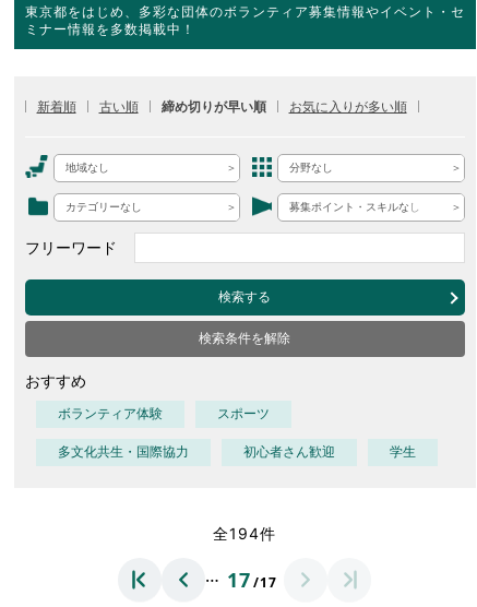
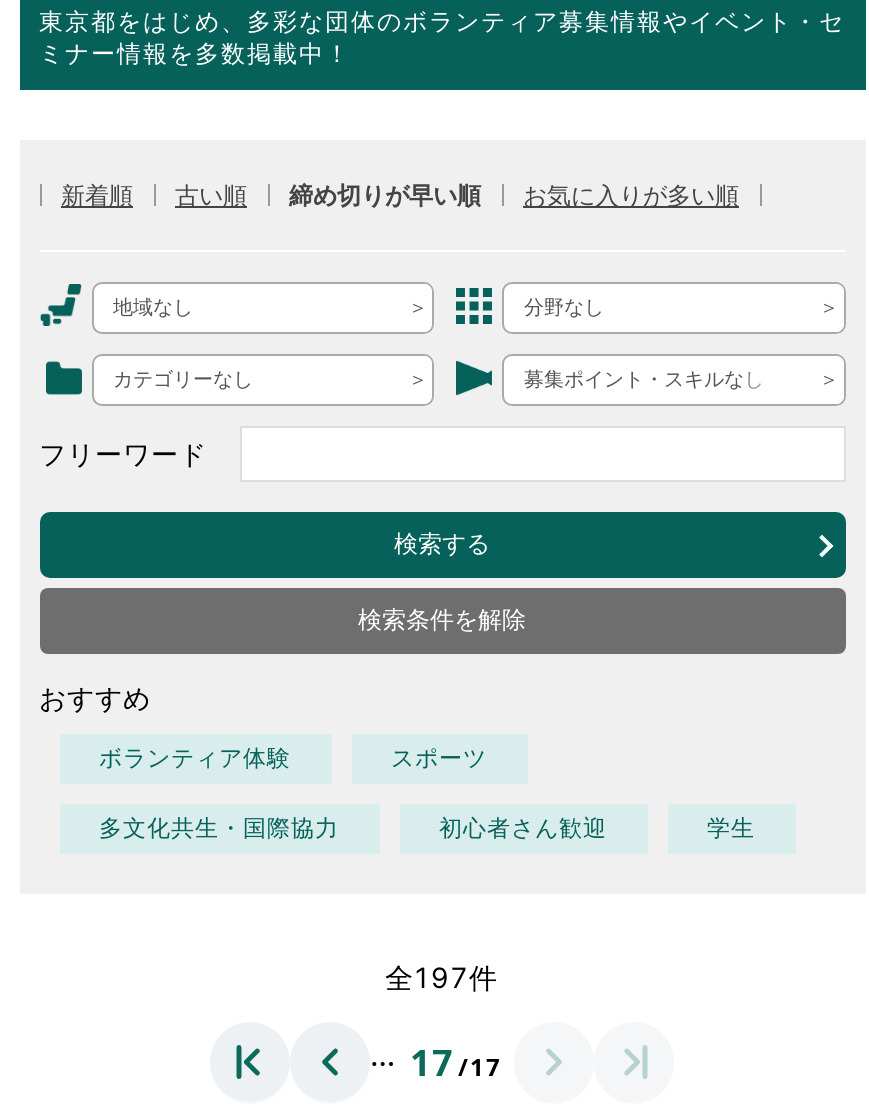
[213,524,276,543] 全194件 -> [385,960,499,994] 全197件

